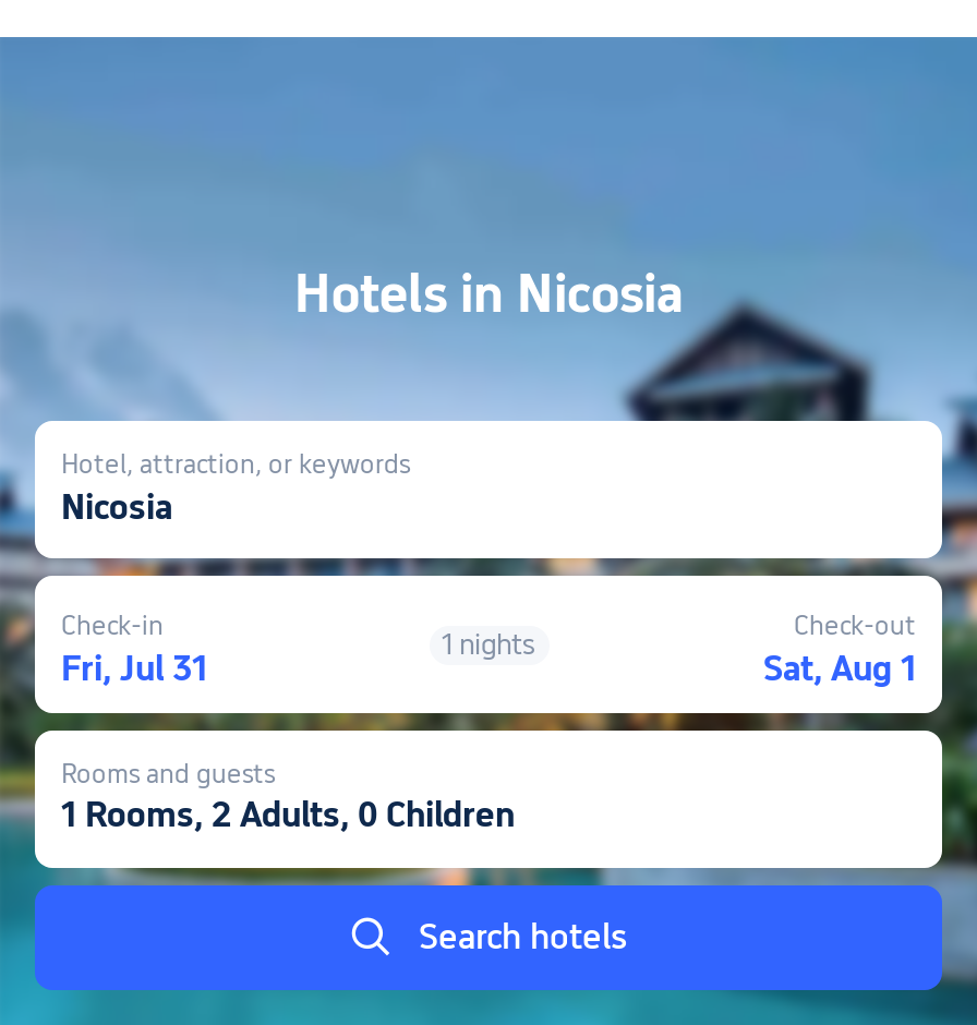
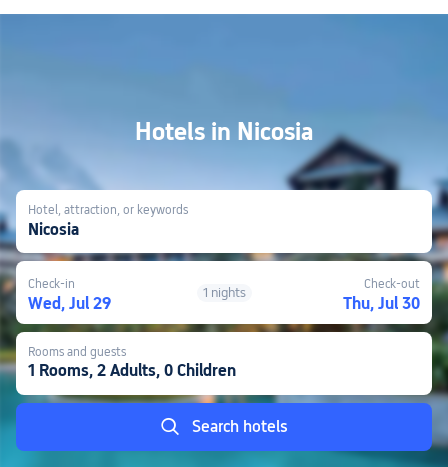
[61,647,207,688] Fri, Jul 31 -> [28,293,111,312] Wed, Jul 29
[763,647,916,688] Sat, Aug 1 -> [343,293,420,312] Thu, Jul 30

